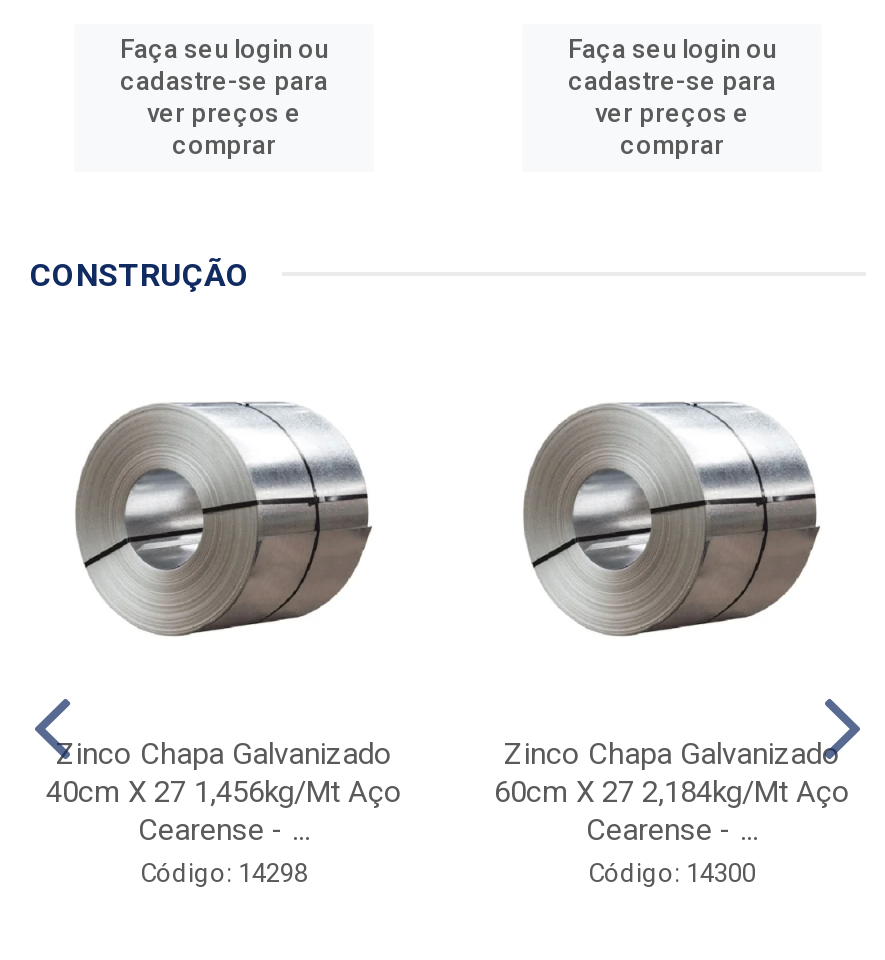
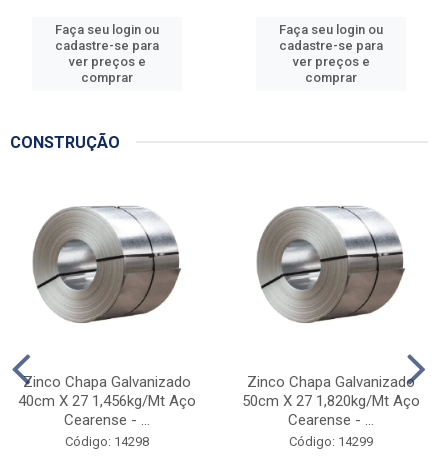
[494,774,850,810] 60cm X 27 2,184kg/Mt Aço -> [242,392,420,410] 50cm X 27 1,820kg/Mt Aço
[588,858,756,888] Código: 14300 -> [289,434,373,449] Código: 14299

